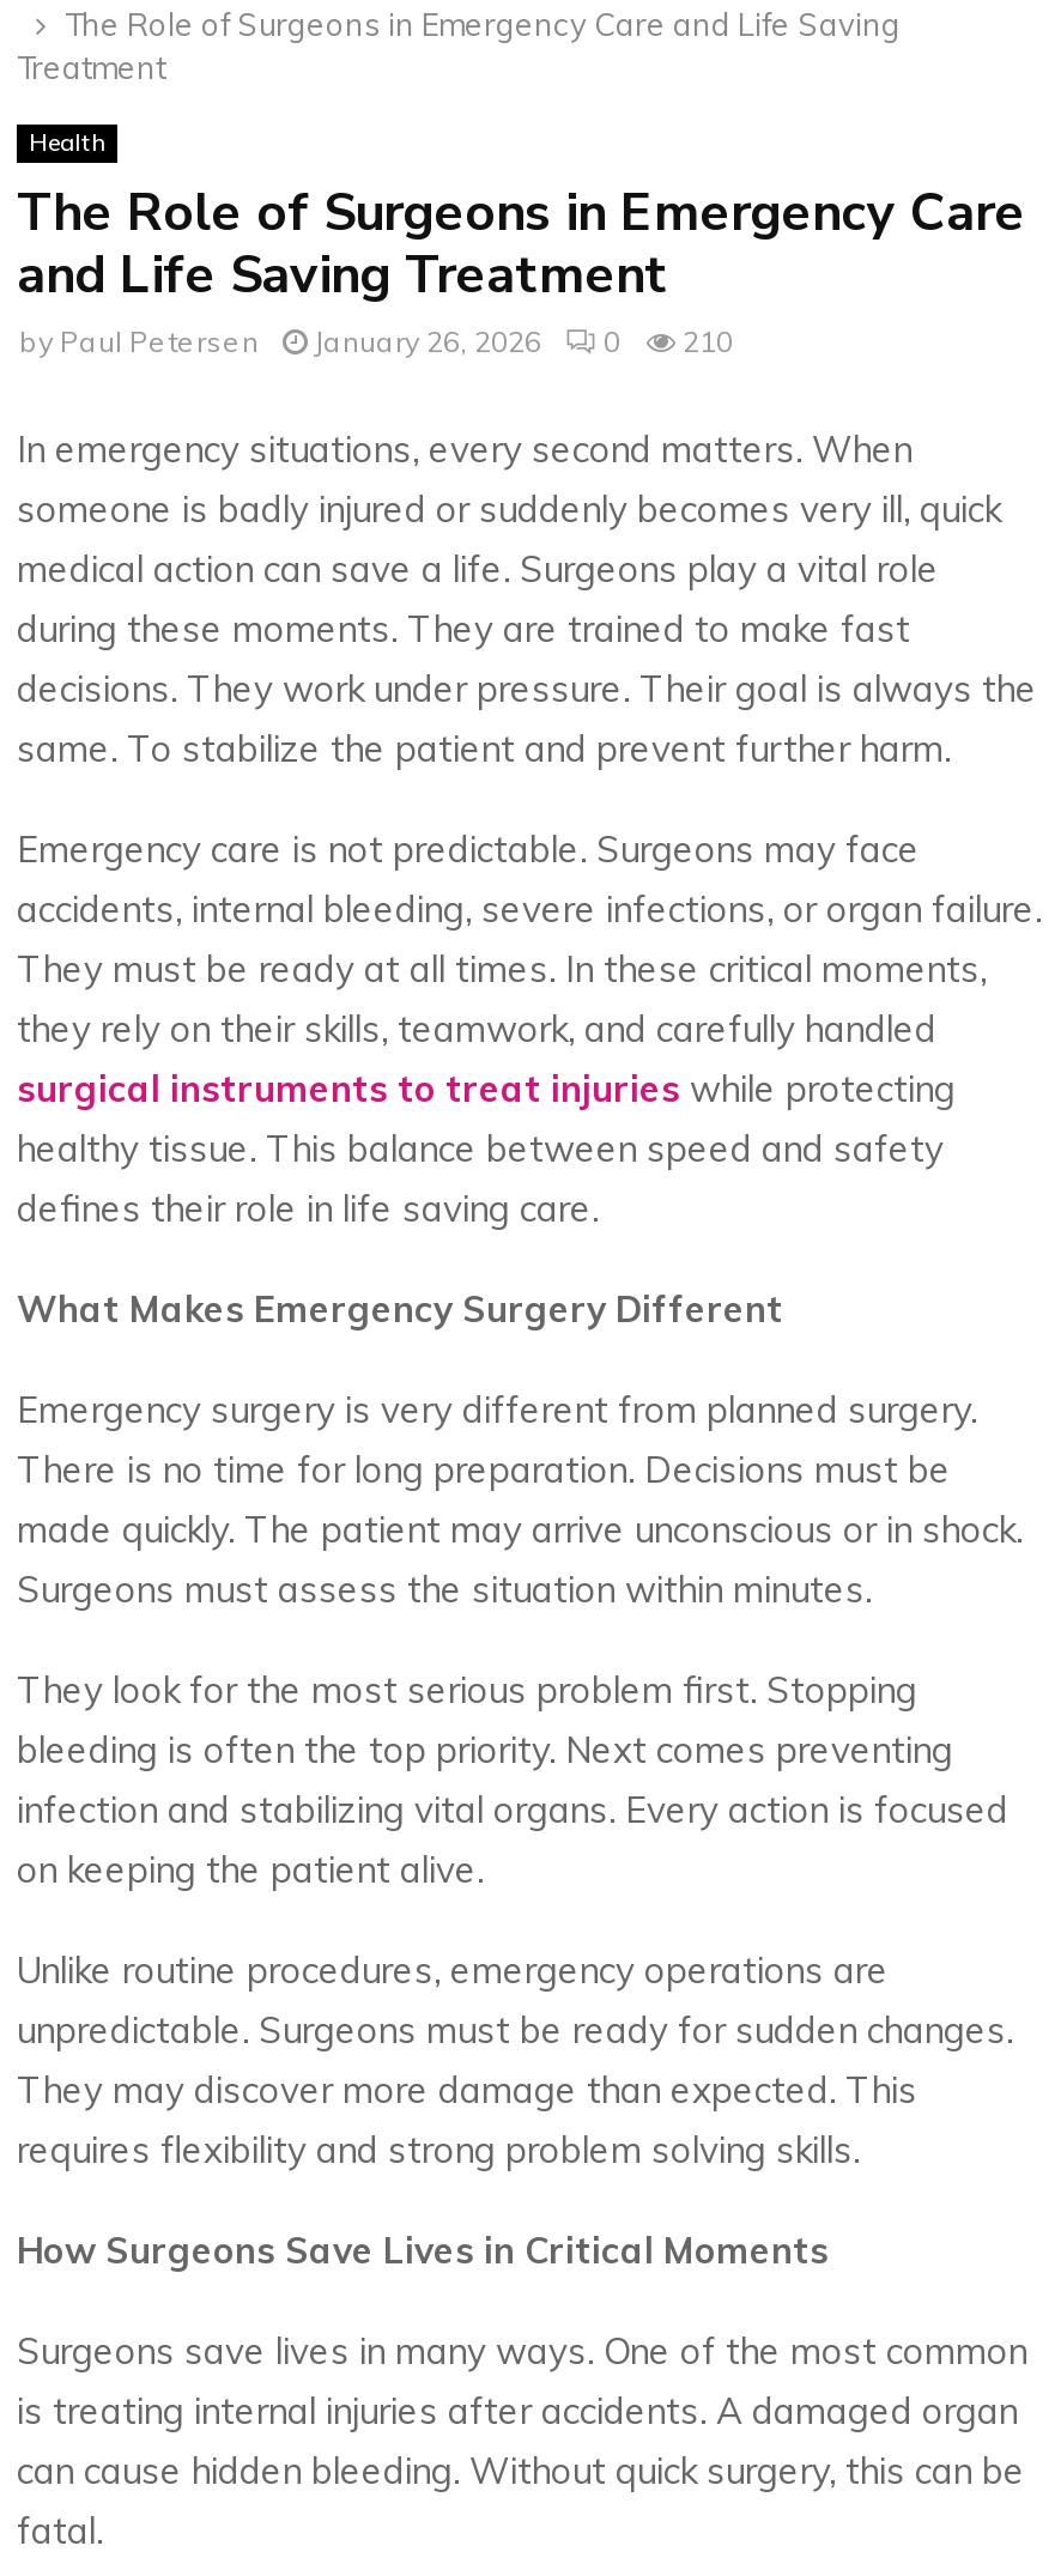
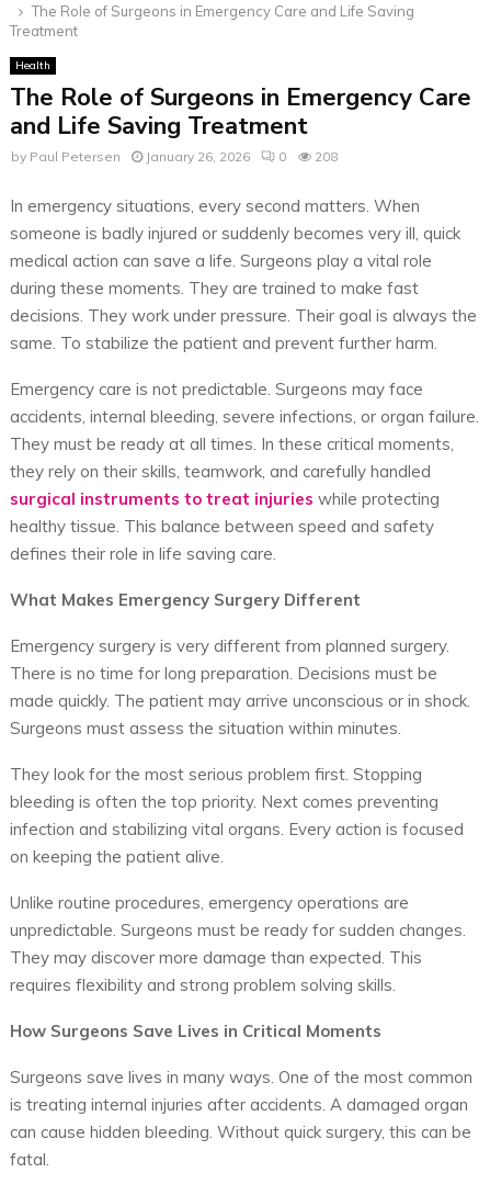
[19,324,733,360] by Paul Petersen January 26, 2026 0 210 -> [11,148,338,165] by Paul Petersen January 26, 2026 0 208

